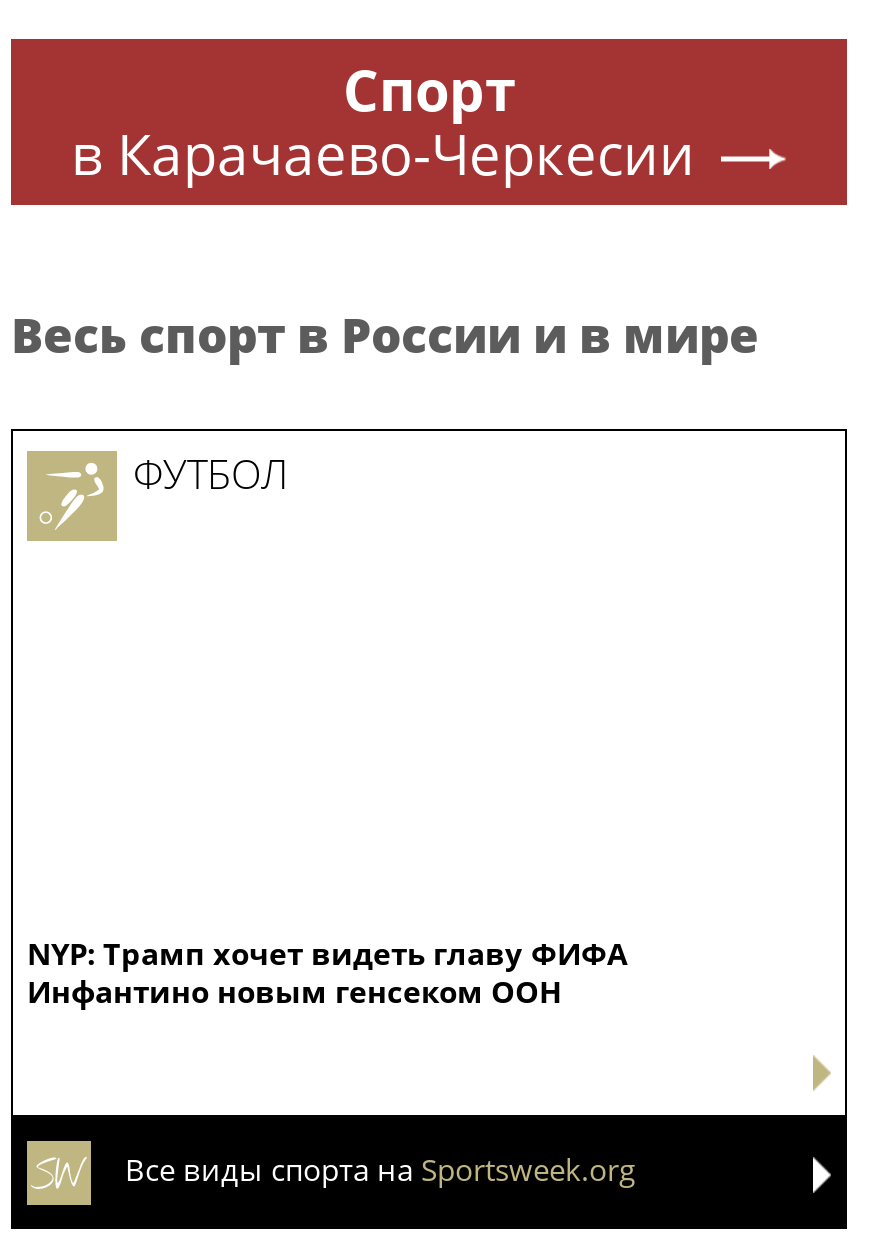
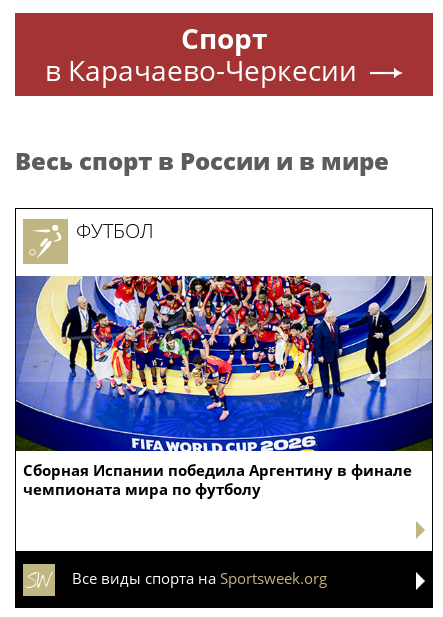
none -> [15,275,433,452] [image]
[27,932,627,1010] NYP: Трамп хочет видеть главу ФИФА | Инфантино новым генсеком ООН -> [23,460,412,499] Сборная Испании победила Аргентину в финале | чемпионата мира по футболу

